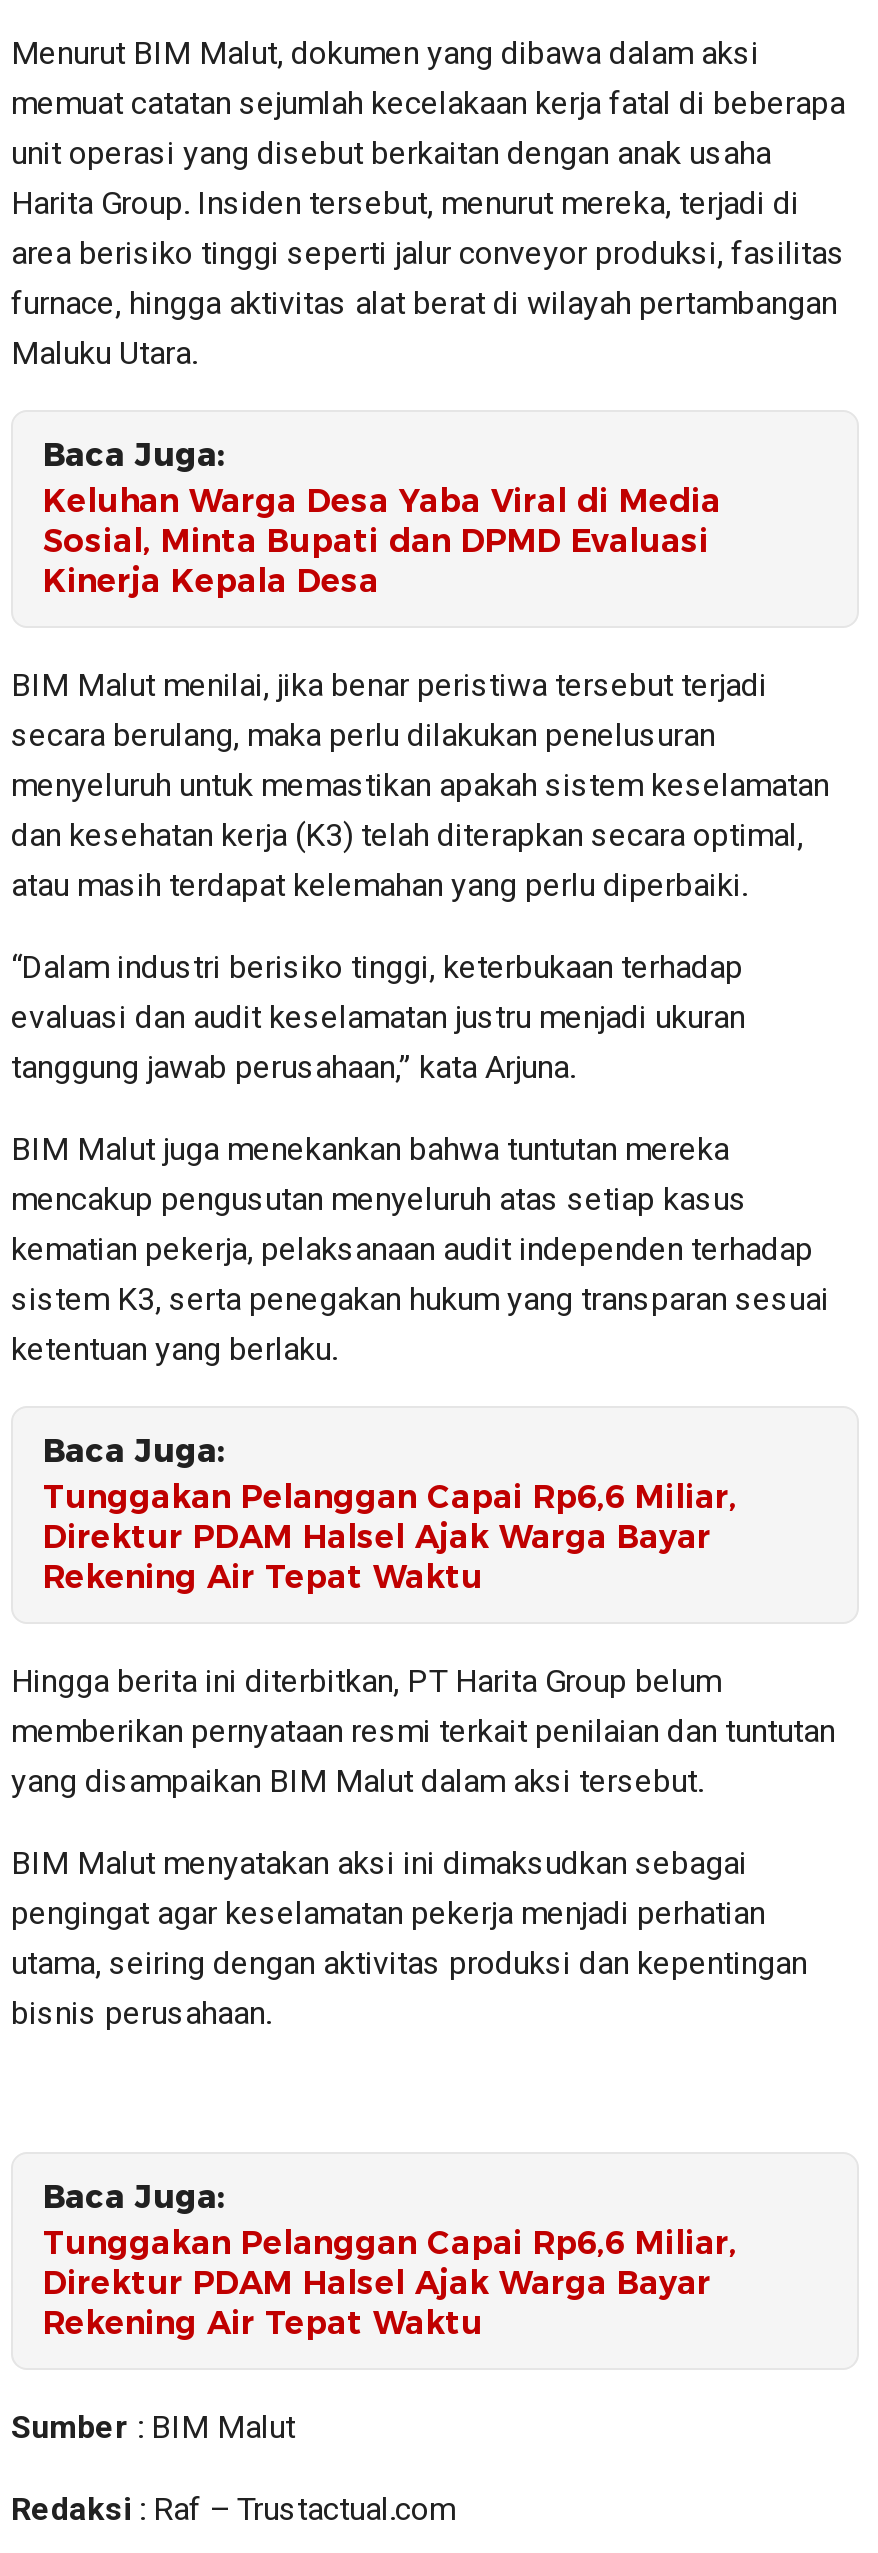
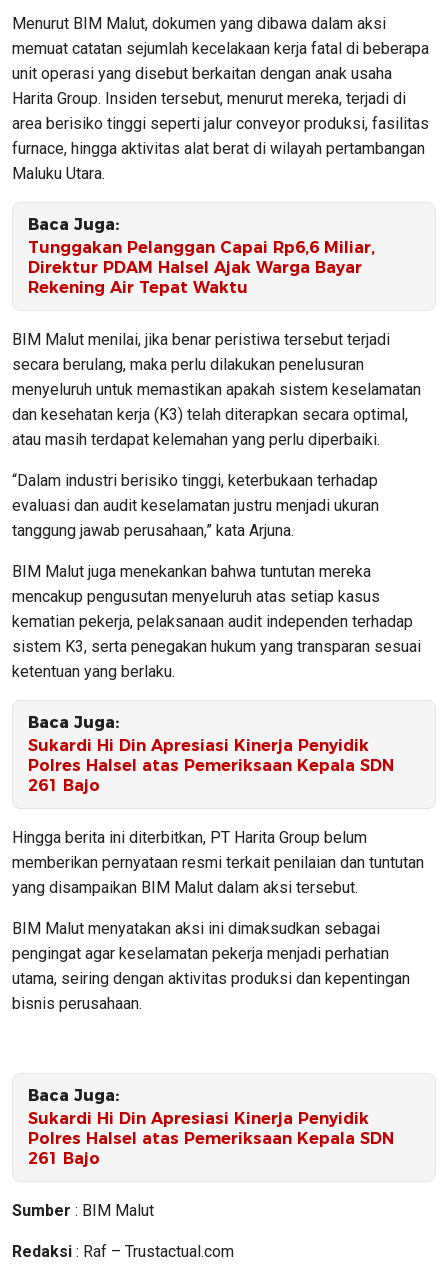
[43,482,721,600] Keluhan Warga Desa Yaba Viral di Media | Sosial, Minta Bupati dan DPMD Evaluasi | Kinerja Kepala Desa -> [28,238,375,297] Tunggakan Pelanggan Capai Rp6,6 Miliar, | Direktur PDAM Halsel Ajak Warga Bayar | Rekening Air Tepat Waktu
[43,1478,737,1596] Tunggakan Pelanggan Capai Rp6,6 Miliar, | Direktur PDAM Halsel Ajak Warga Bayar | Rekening Air Tepat Waktu -> [28,736,394,795] Sukardi Hi Din Apresiasi Kinerja Penyidik | Polres Halsel atas Pemeriksaan Kepala SDN | 261 Bajo
[43,2224,737,2342] Tunggakan Pelanggan Capai Rp6,6 Miliar, | Direktur PDAM Halsel Ajak Warga Bayar | Rekening Air Tepat Waktu -> [28,1109,394,1168] Sukardi Hi Din Apresiasi Kinerja Penyidik | Polres Halsel atas Pemeriksaan Kepala SDN | 261 Bajo

